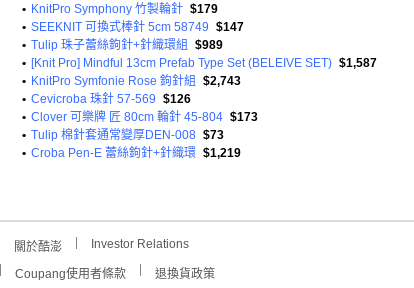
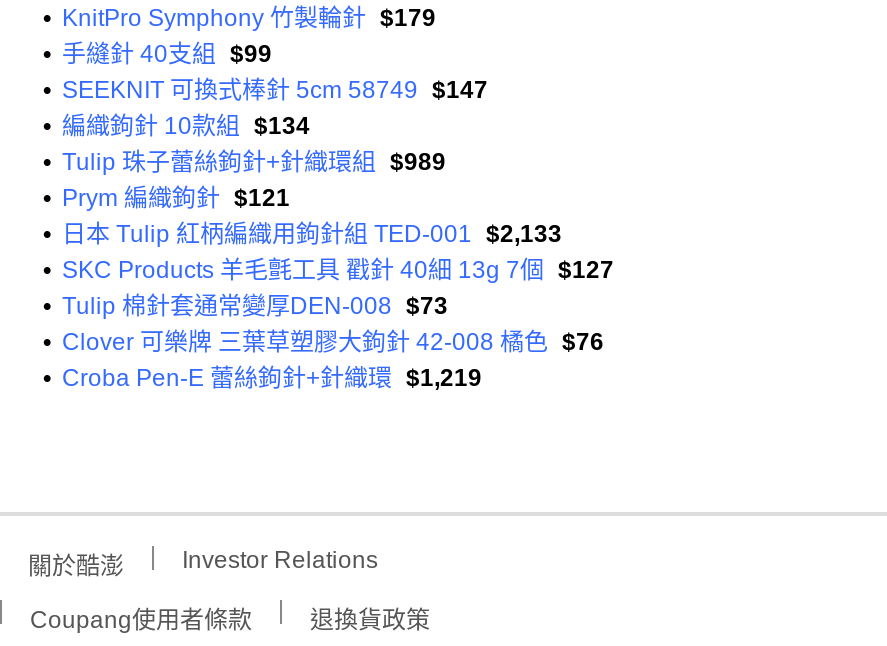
none -> [43,40,272,68] • 手縫針 40支組 $99
none -> [43,112,310,140] • 編織鉤針 10款組 $134
[21,56,377,124] • [Knit Pro] Mindful 13cm Prefab Type Set (BELEIVE SET) $1,587 | • KnitPro Symfonie Rose 鉤針組 $2,743 | • Cevicroba 珠針 57-569 $126 | • Clover 可樂牌 匠 80cm 輪針 45-804 $173 -> [43,184,614,284] • Prym 編織鉤針 $121 | • 日本 Tulip 紅柄編織用鉤針組 TED-001 $2,133 | • SKC Products 羊毛氈工具 戳針 40細 13g 7個 $127
none -> [43,328,604,356] • Clover 可樂牌 三葉草塑膠大鉤針 42-008 橘色 $76

